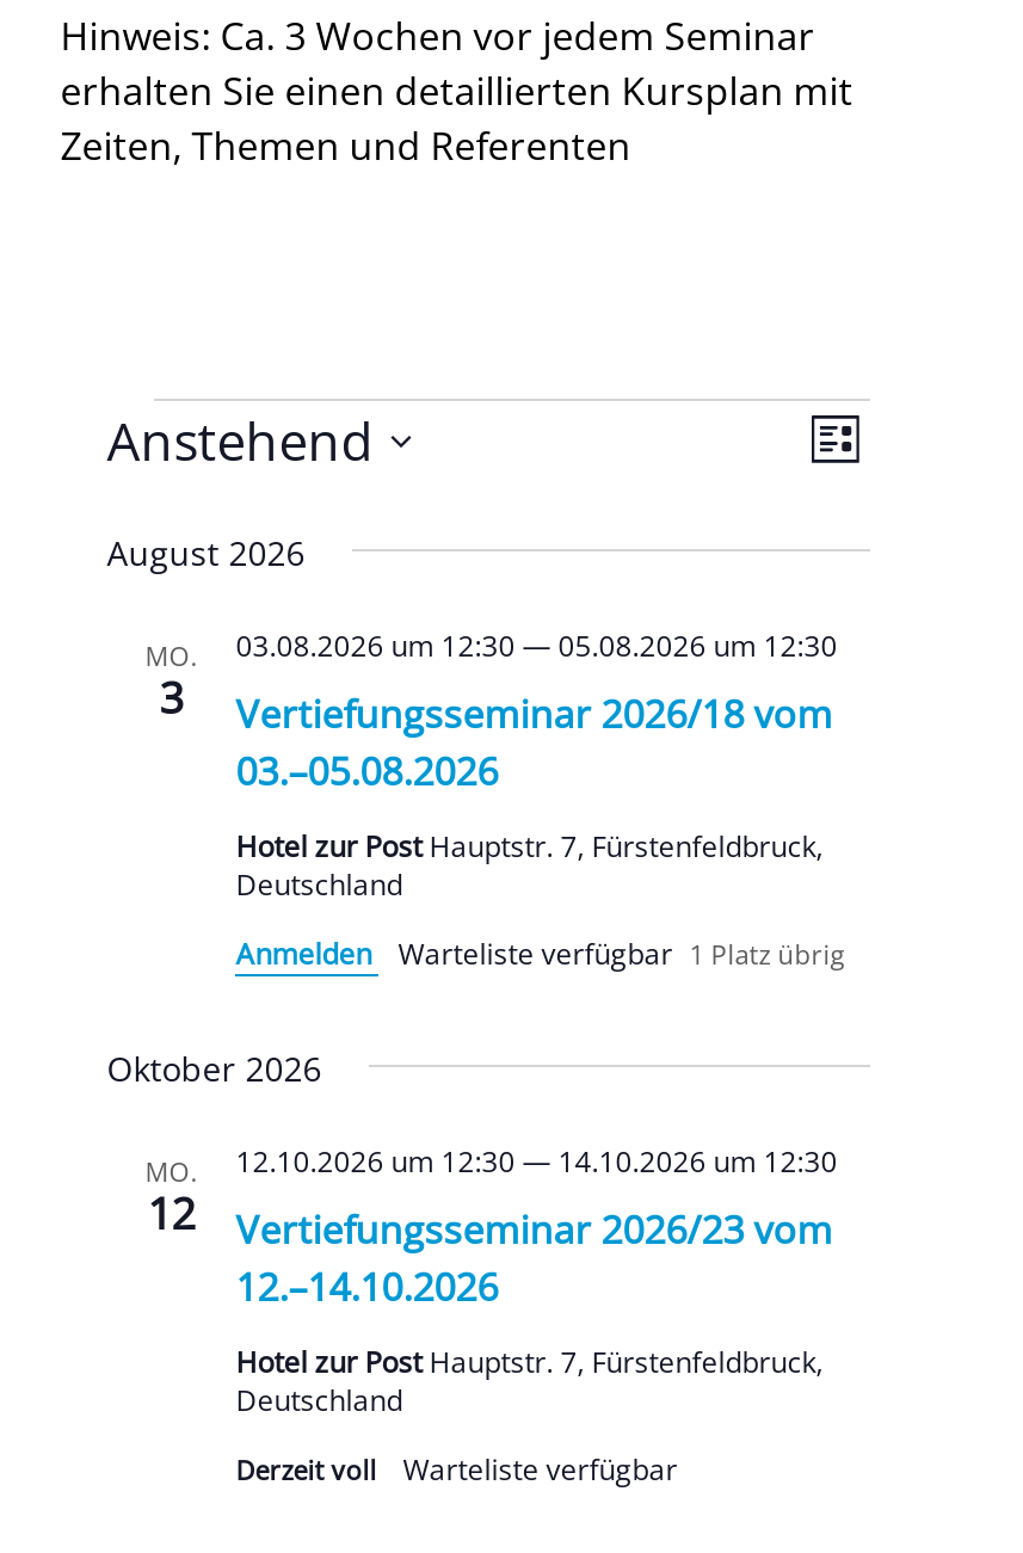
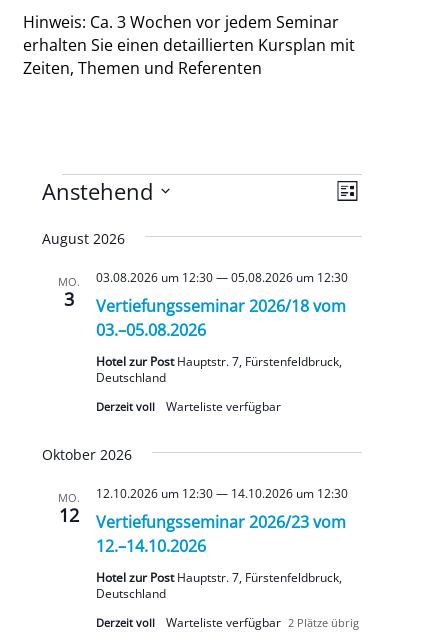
[236,934,845,975] Anmelden | 1 Platz übrig -> [96,399,158,414] Derzeit voll
none -> [288,615,359,630] 2 Plätze übrig

